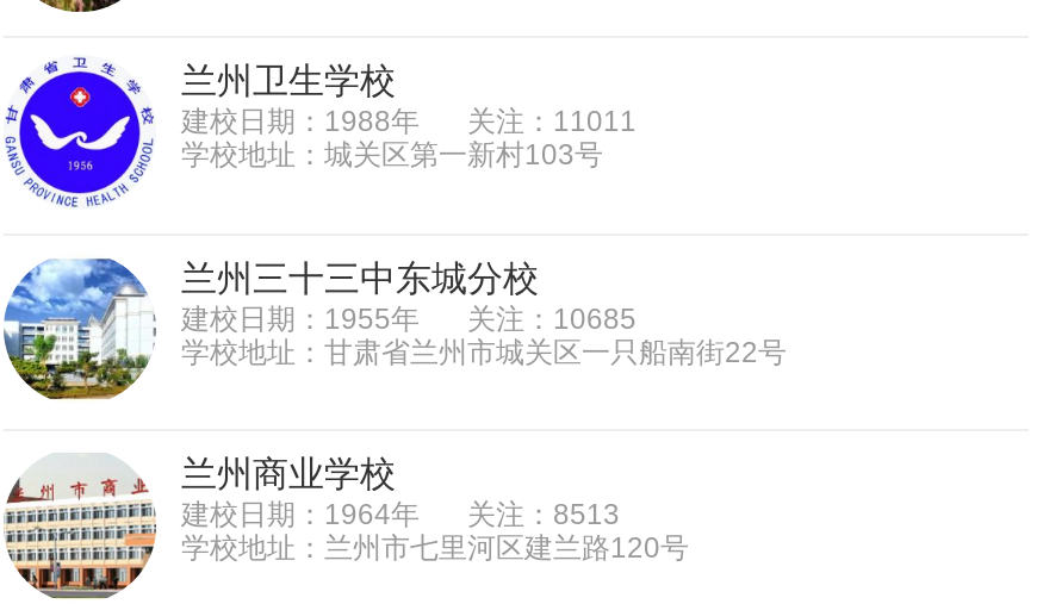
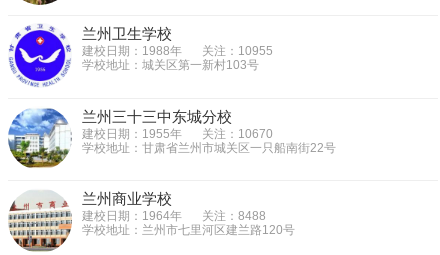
[181,105,637,139] 建校日期：1988年 关注：11011 -> [82,44,273,58] 建校日期：1988年 关注：10955
[181,302,637,335] 建校日期：1955年 关注：10685 -> [82,127,273,141] 建校日期：1955年 关注：10670
[181,498,620,532] 建校日期：1964年 关注：8513 -> [82,209,266,223] 建校日期：1964年 关注：8488

